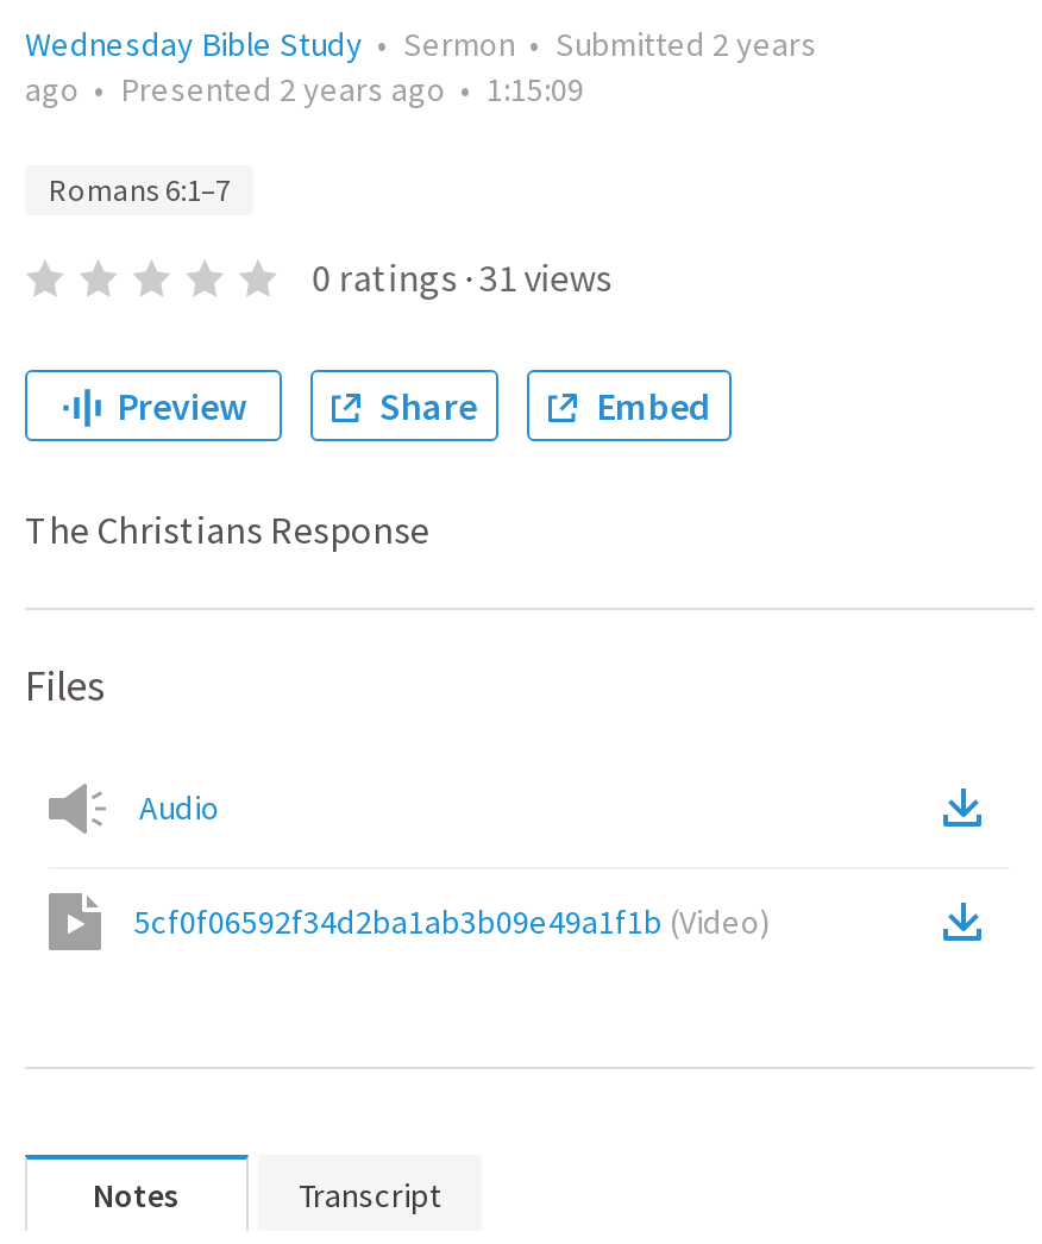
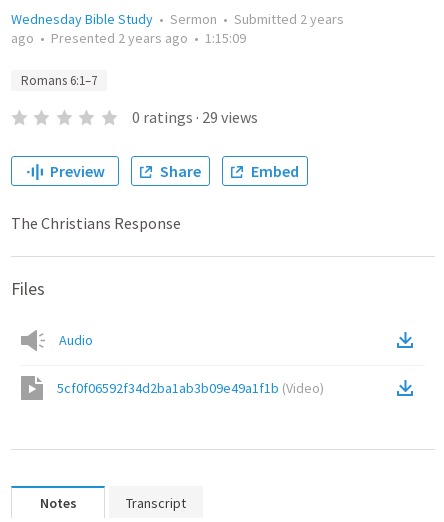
[312,253,612,301] 0 ratings · 31 views -> [132,107,258,127] 0 ratings · 29 views

